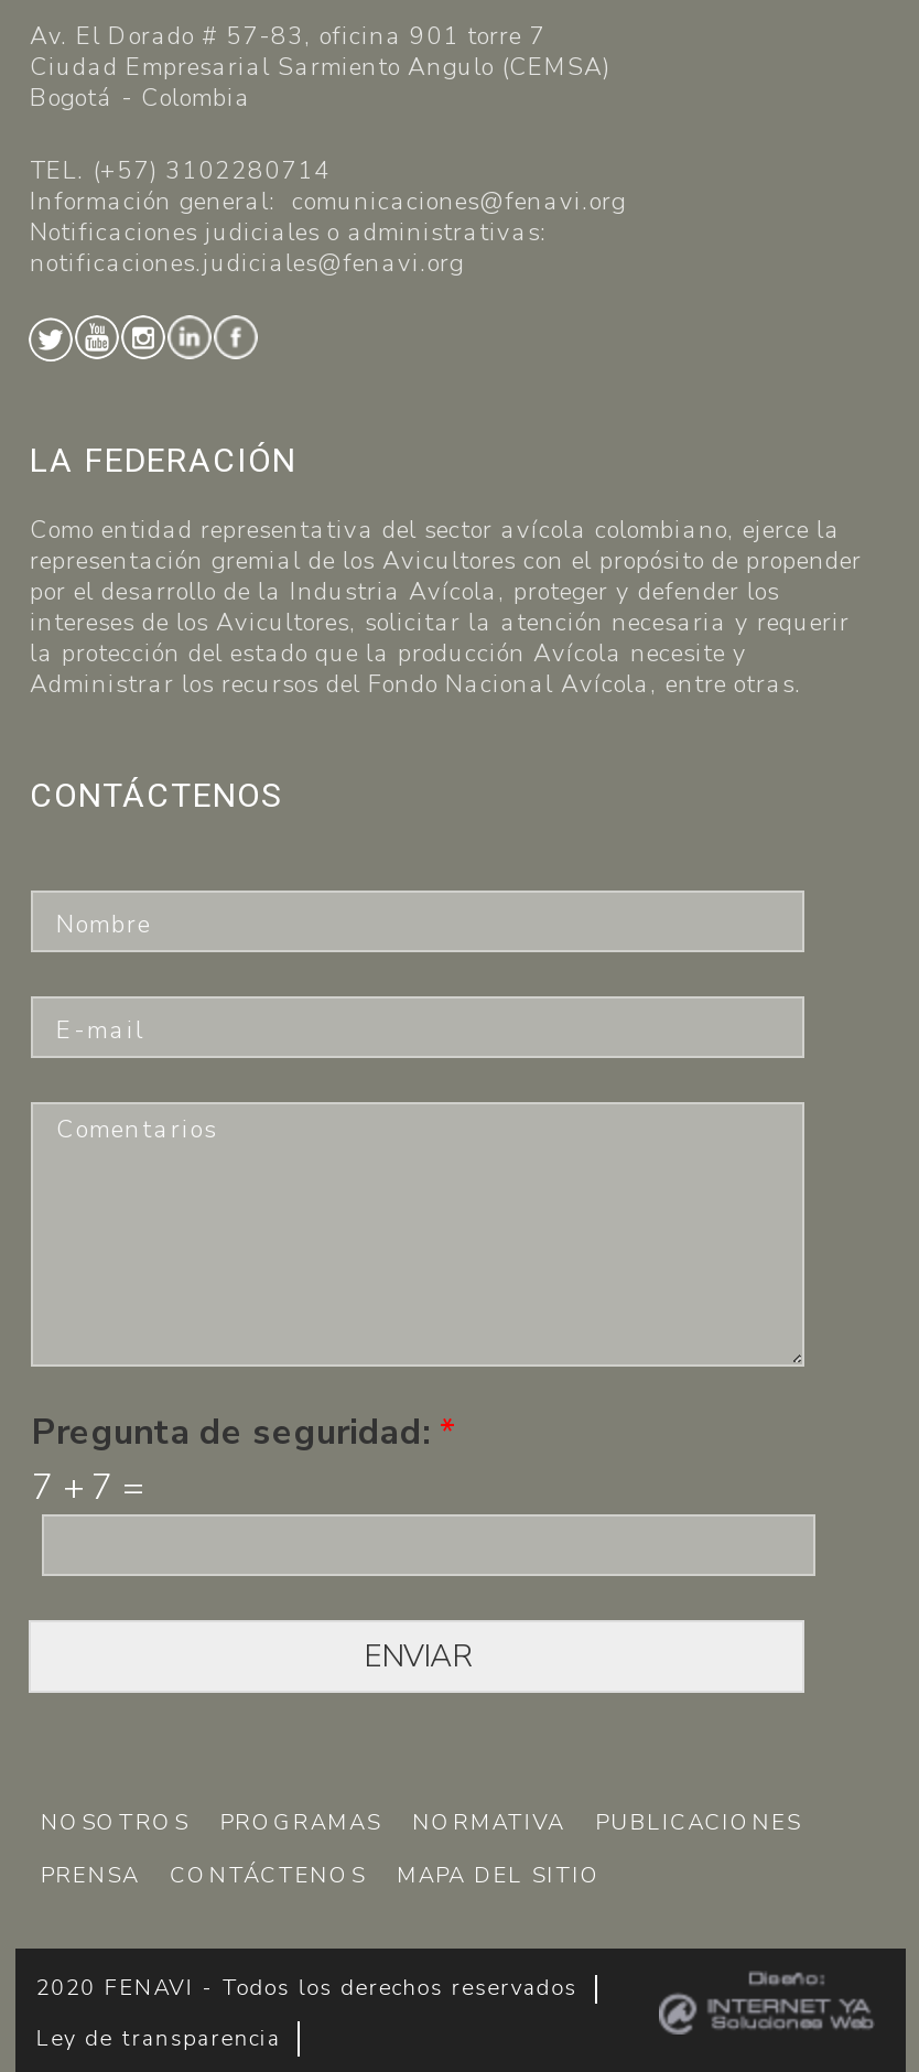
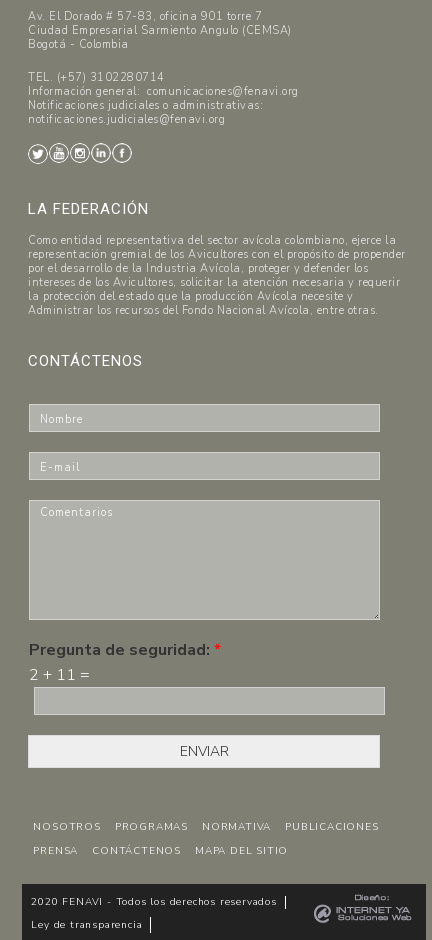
[32,1464,144,1513] 7 + 7 = -> [29,664,90,686] 2 + 11 =

